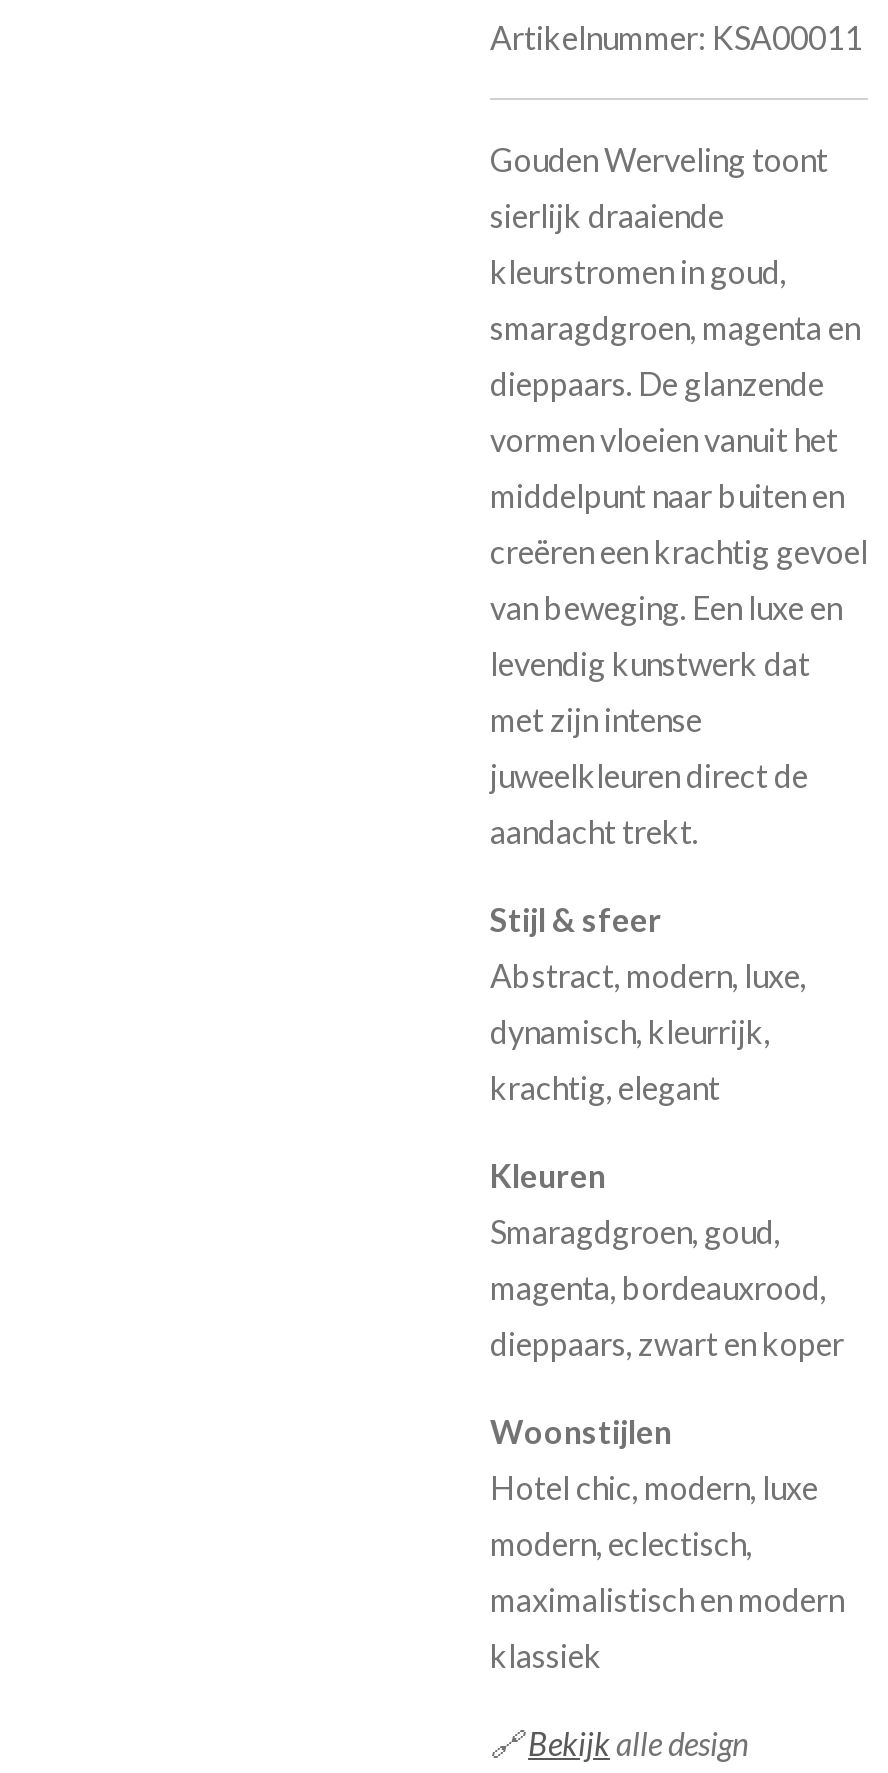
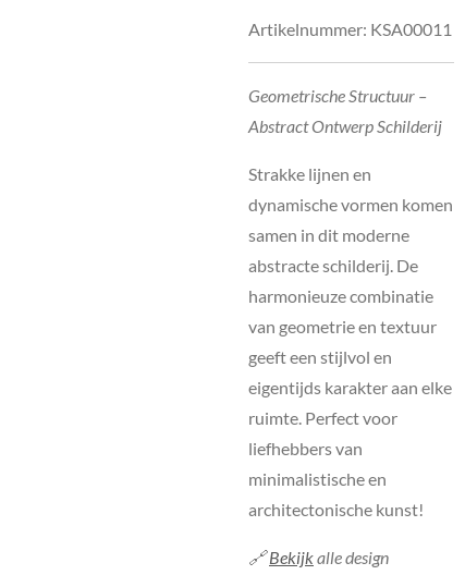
[490,140,868,1674] Gouden Werveling toont | sierlijk draaiende | kleurstromen in goud, | smaragdgroen, magenta en | dieppaars. De glanzende | vormen vloeien vanuit het | middelpunt naar buiten en | creëren een krachtig gevoel | van beweging. Een luxe en | levendig kunstwerk dat | met zijn intense | juweelkleuren direct de | aandacht trekt. | Stijl & sfeer | Abstract, modern, luxe, | dynamisch, kleurrijk, | krachtig, elegant | Kleuren | Smaragdgroen, goud, | magenta, bordeauxrood, | dieppaars, zwart en koper | Woonstijlen | Hotel chic, modern, luxe | modern, eclectisch, | maximalistisch en modern | klassiek -> [248,85,453,520] Geometrische Structuur – | Abstract Ontwerp Schilderij | Strakke lijnen en | dynamische vormen komen | samen in dit moderne | abstracte schilderij. De | harmonieuze combinatie | van geometrie en textuur | geeft een stijlvol en | eigentijds karakter aan elke | ruimte. Perfect voor | liefhebbers van | minimalistische en | architectonische kunst!

